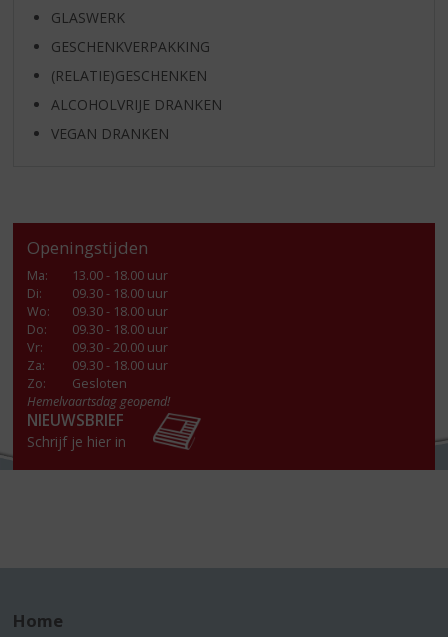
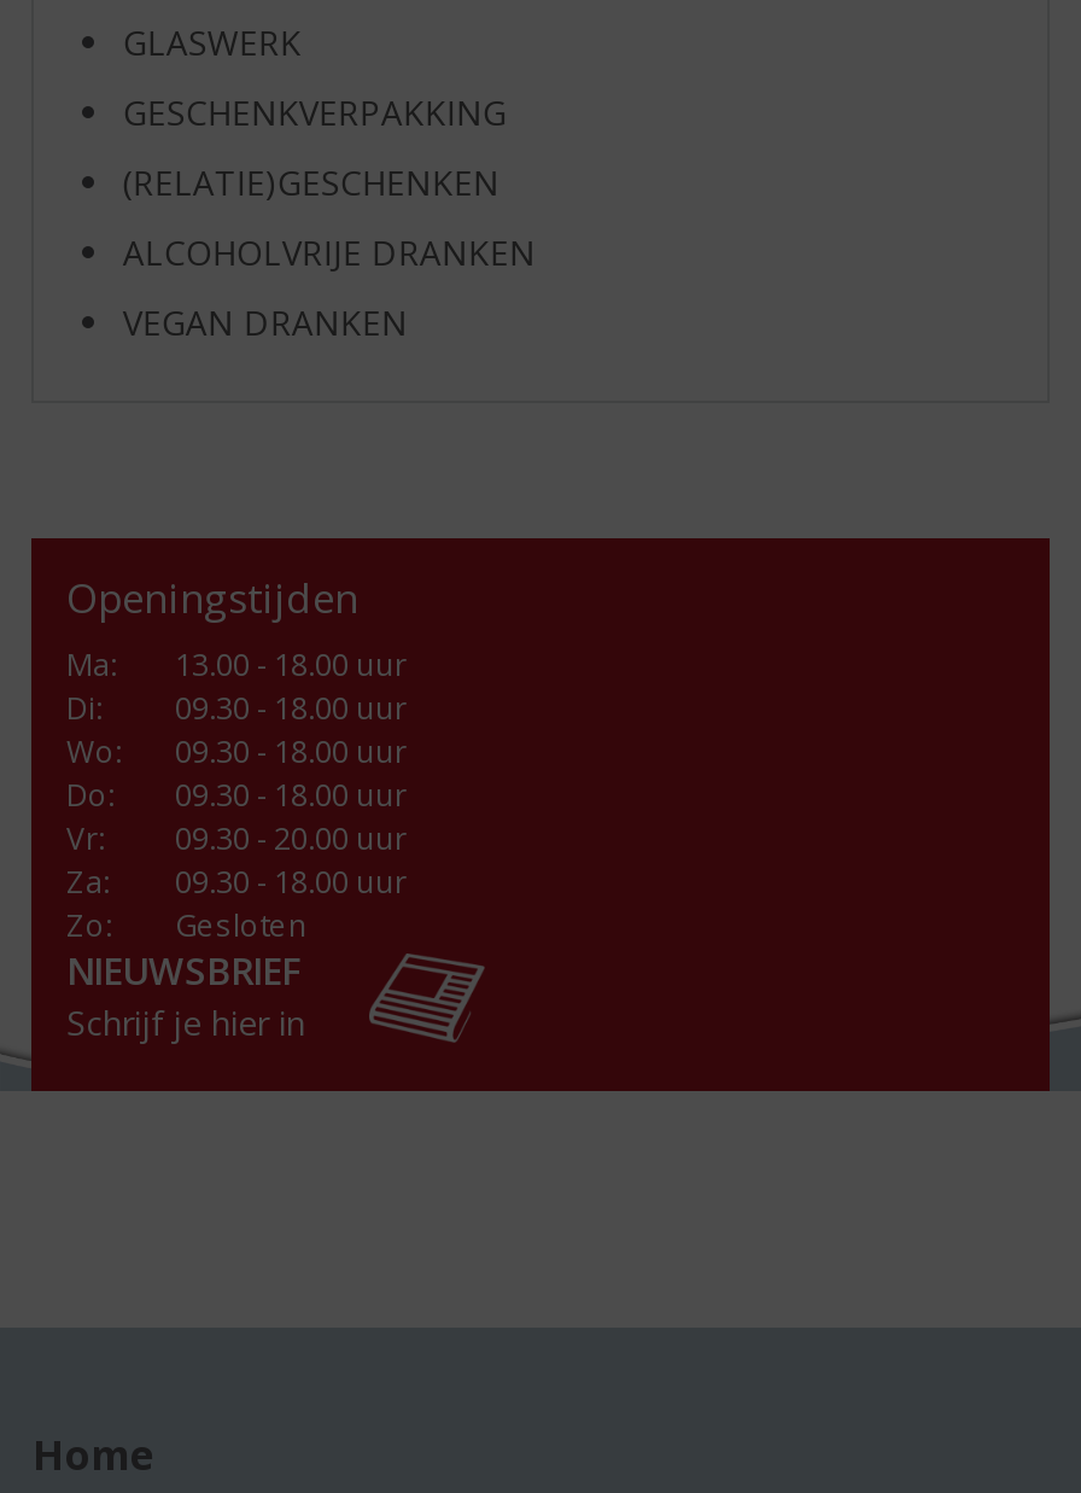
[27,392,170,409] Hemelvaartsdag geopend! -> none

